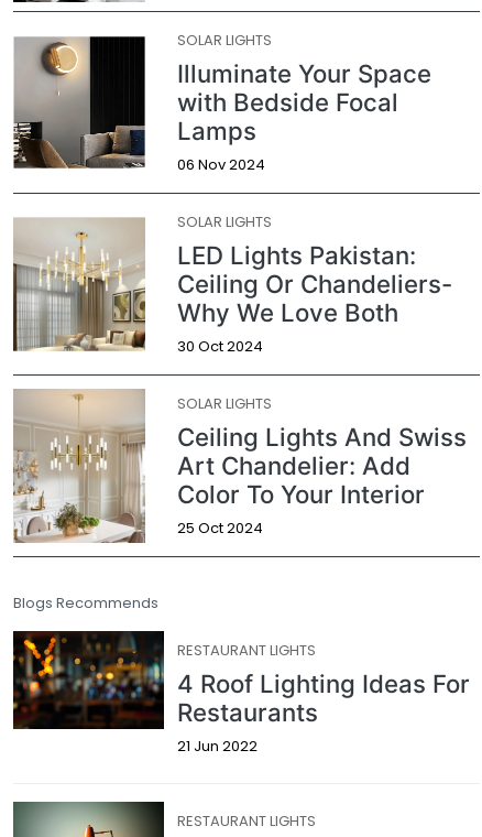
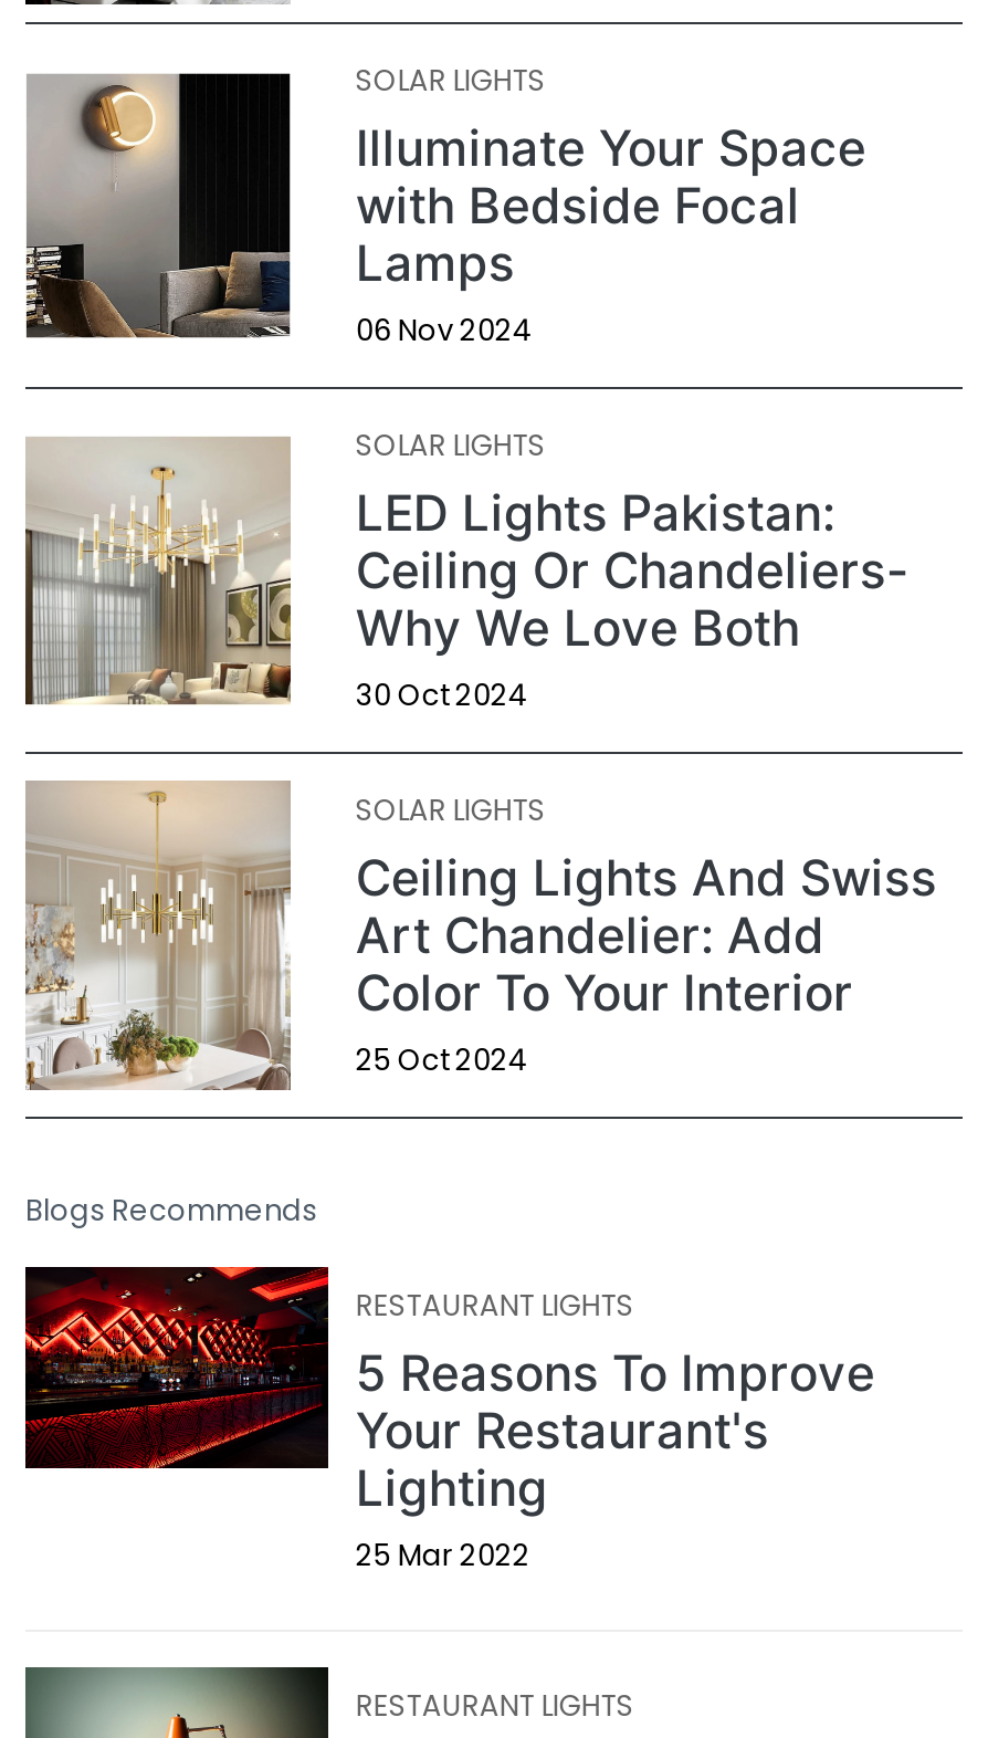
[12,630,470,757] [image] | 4 Roof Lighting Ideas For | Restaurants | 21 Jun 2022 -> [23,1265,875,1577] [image] | 5 Reasons To Improve | Your Restaurant's | Lighting | 25 Mar 2022

